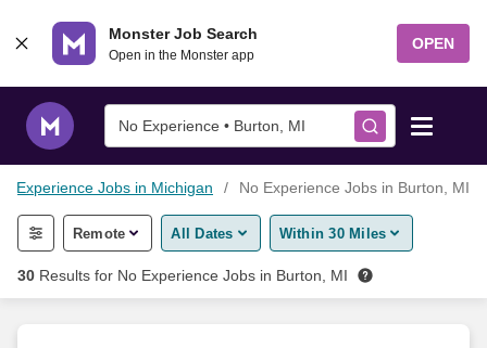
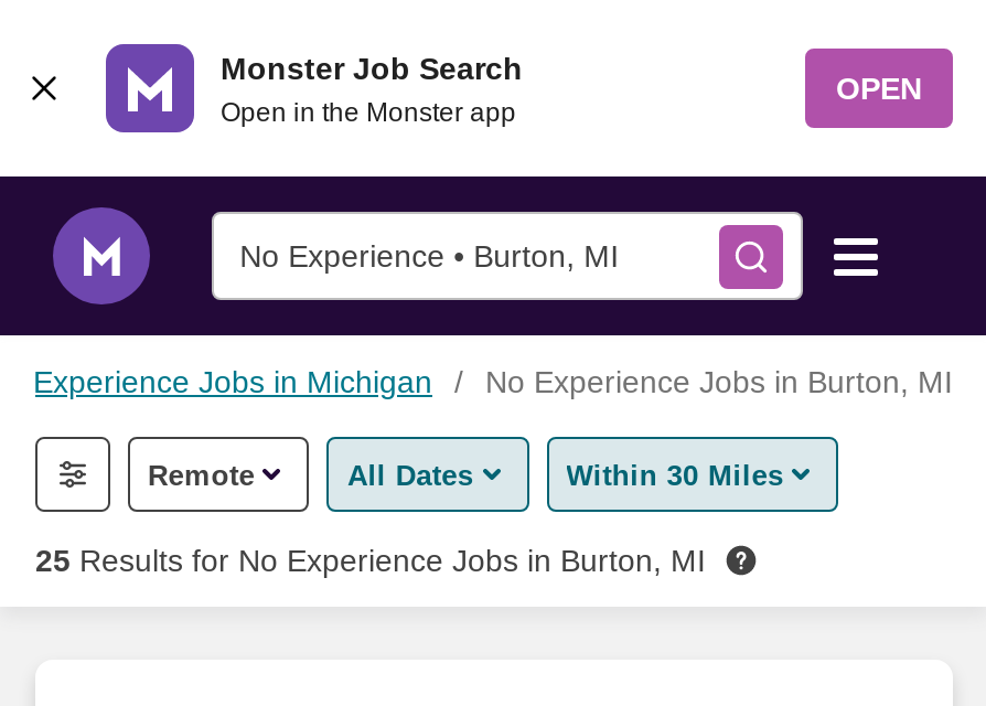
[17,267,348,284] 30 Results for No Experience Jobs in Burton, MI -> [35,543,706,578] 25 Results for No Experience Jobs in Burton, MI

